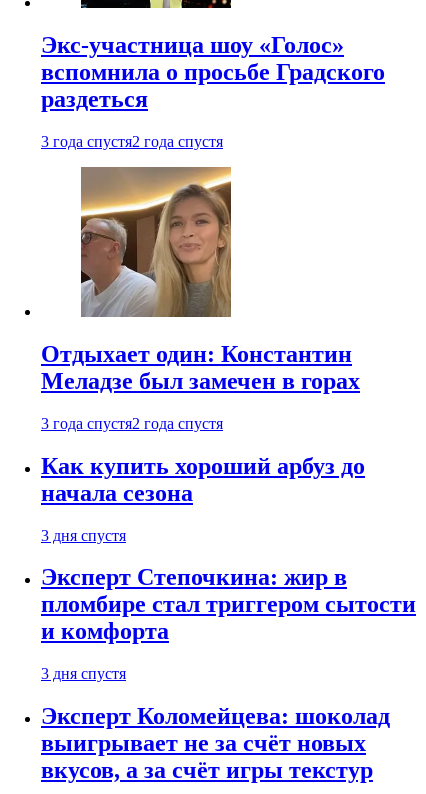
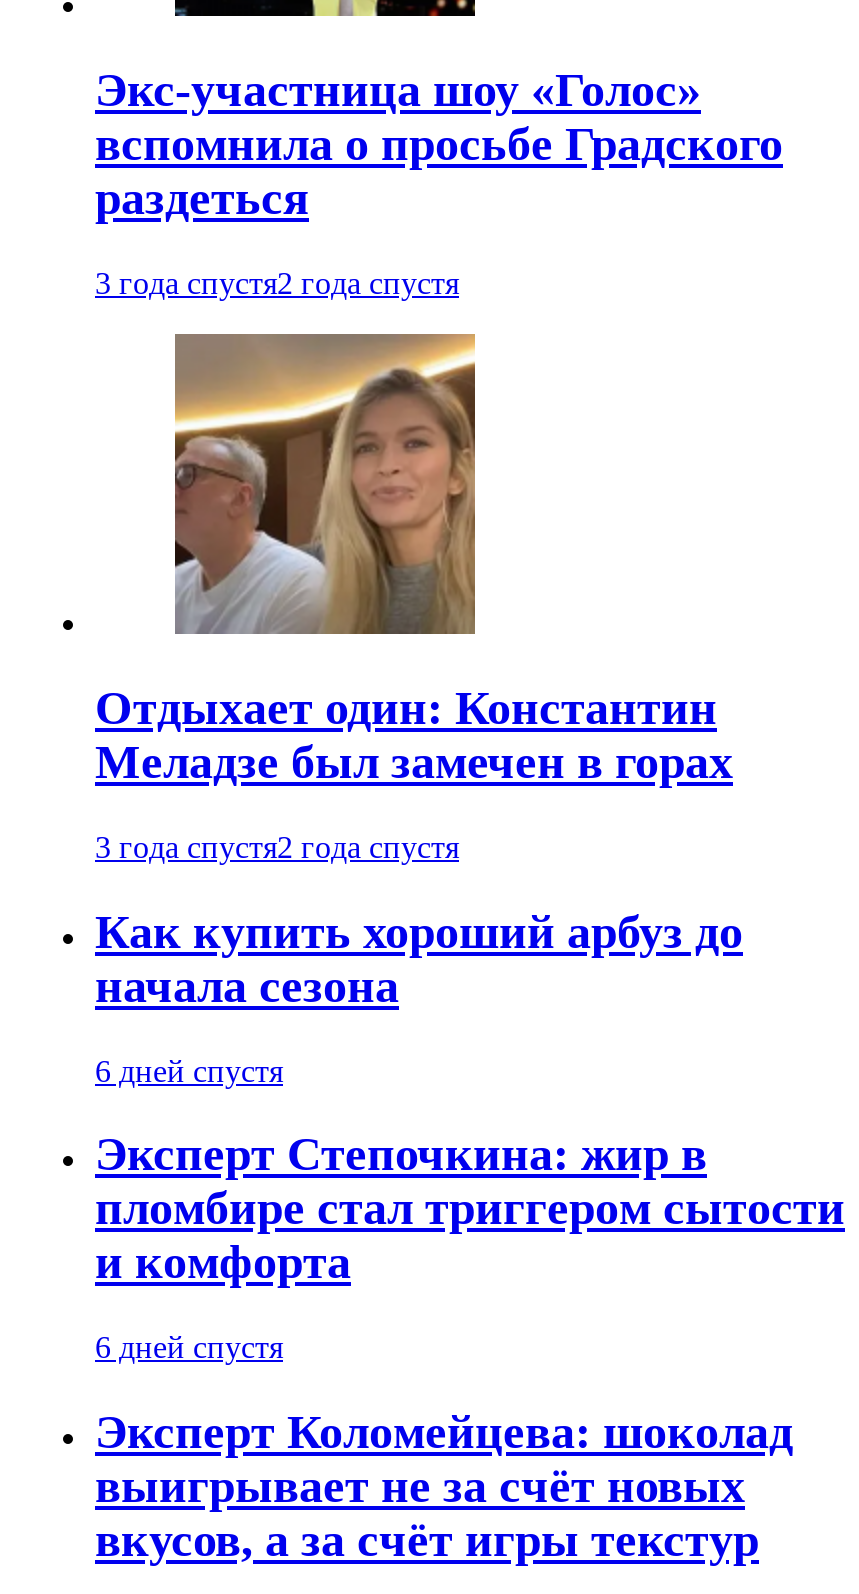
[41,527,126,544] 3 дня спустя -> [95,1053,283,1087] 6 дней спустя
[41,665,126,682] 3 дня спустя -> [95,1331,283,1365] 6 дней спустя

